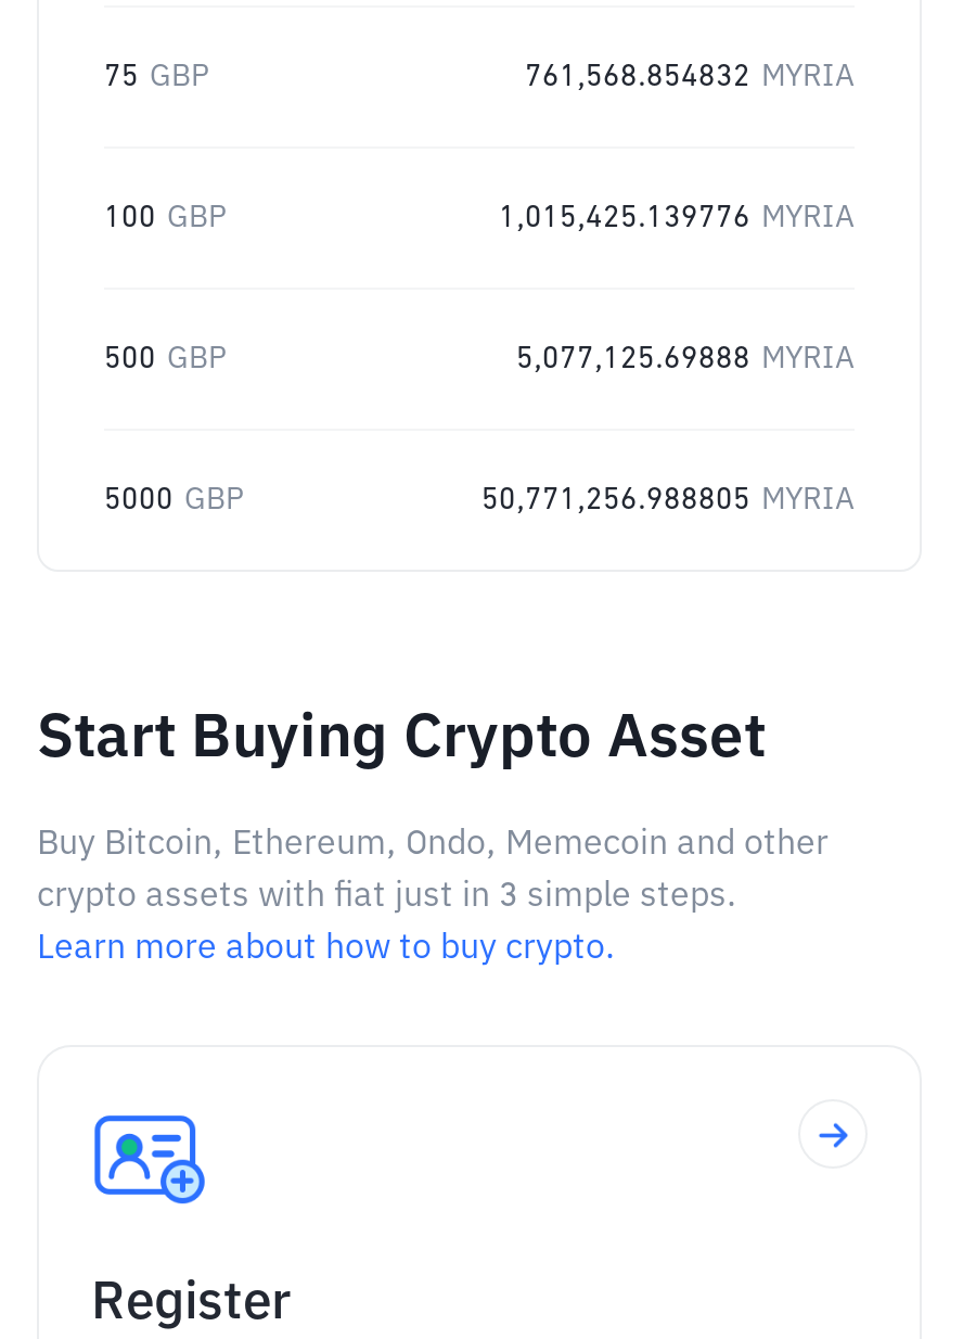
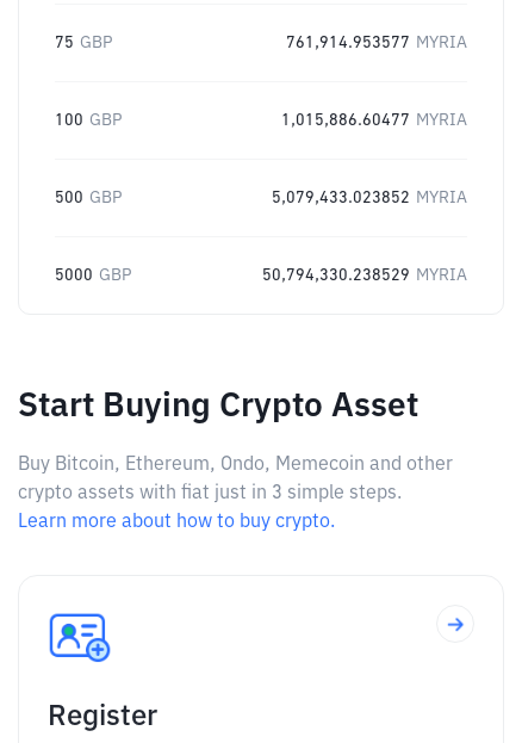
[525,62,855,92] 761,568.854832 MYRIA -> [286,35,467,51] 761,914.953577 MYRIA
[499,203,855,233] 1,015,425.139776 MYRIA -> [281,112,467,129] 1,015,886.60477 MYRIA
[516,344,855,374] 5,077,125.69888 MYRIA -> [272,190,467,206] 5,079,433.023852 MYRIA
[481,485,855,515] 50,771,256.988805 MYRIA -> [262,267,467,284] 50,794,330.238529 MYRIA

